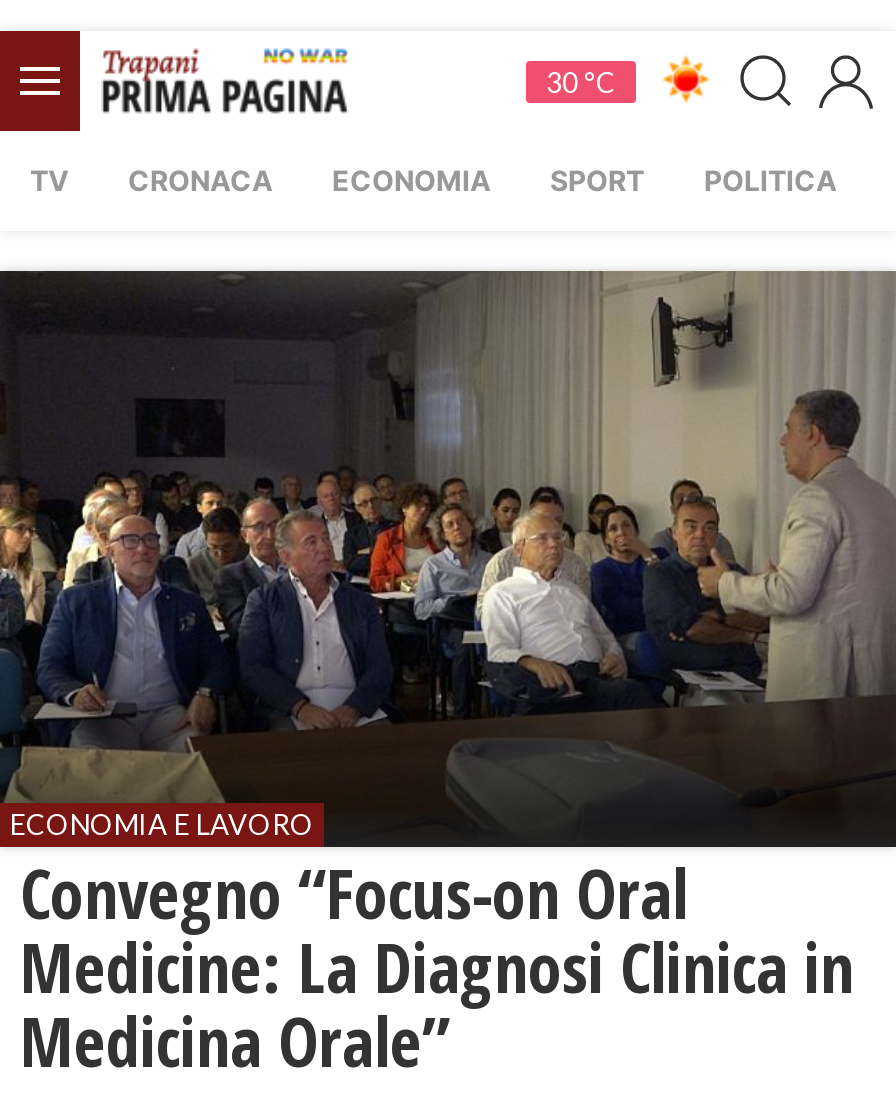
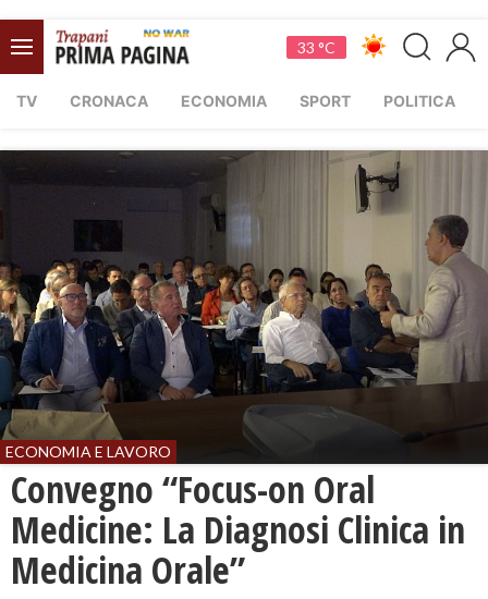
[546,64,616,98] 30 °C -> [297,38,335,56] 33 °C

